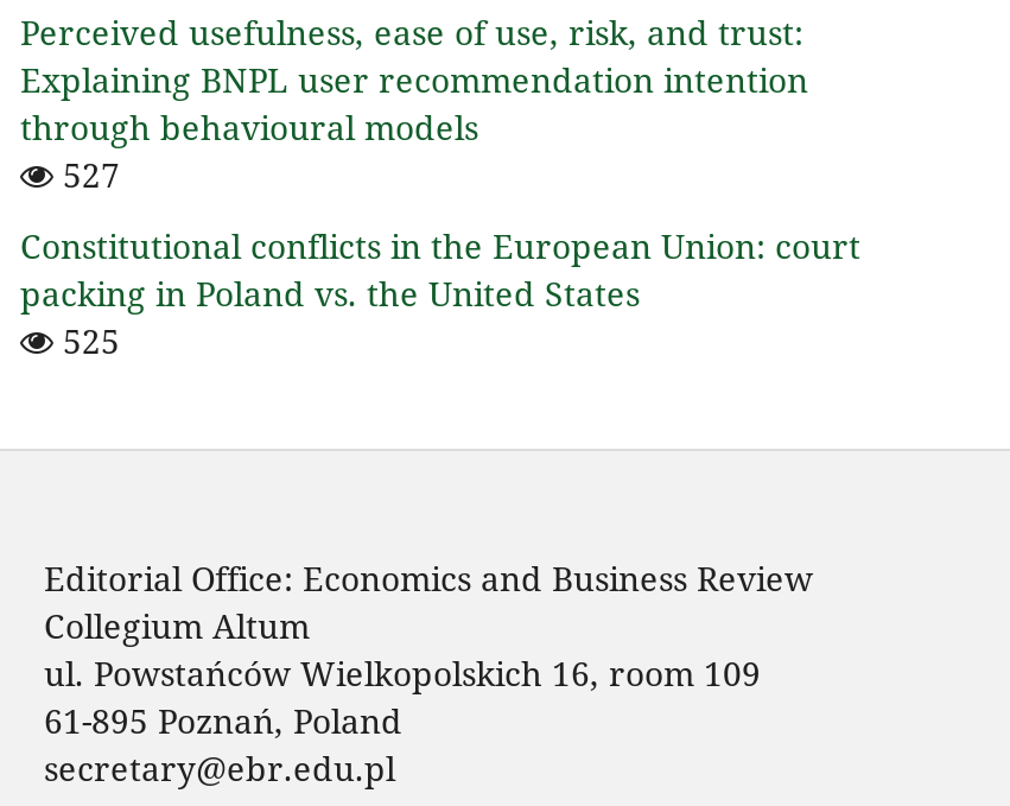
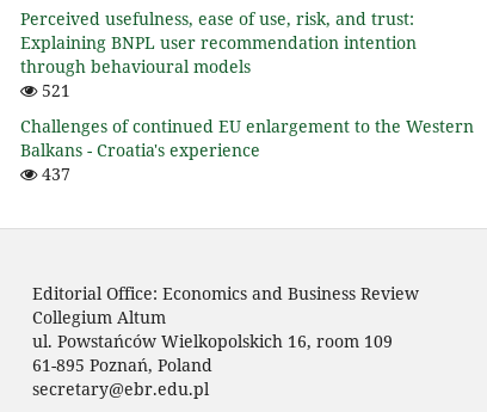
[53,153,120,198] 527 -> [37,79,70,102] 521
[20,224,860,364] Constitutional conflicts in the European Union: court | packing in Poland vs. the United States | 525 -> [20,115,474,185] Challenges of continued EU enlargement to the Western | Balkans - Croatia's experience | 437

